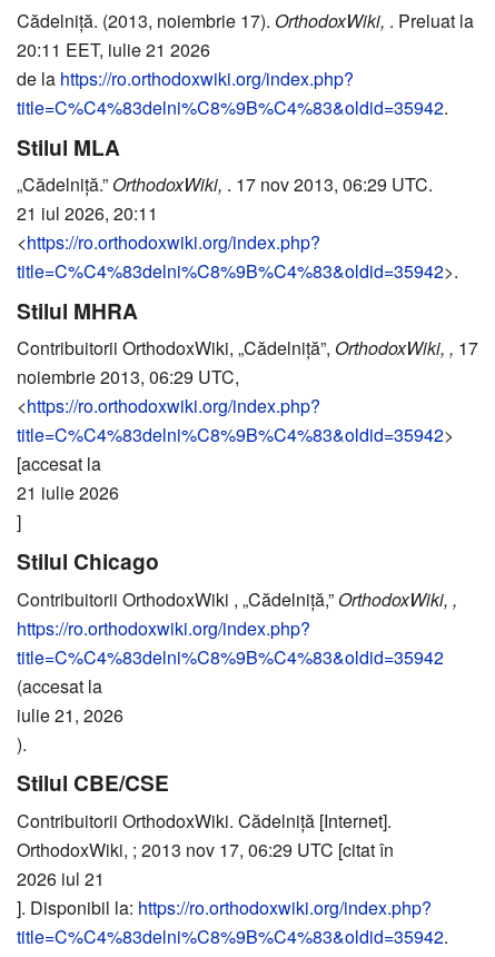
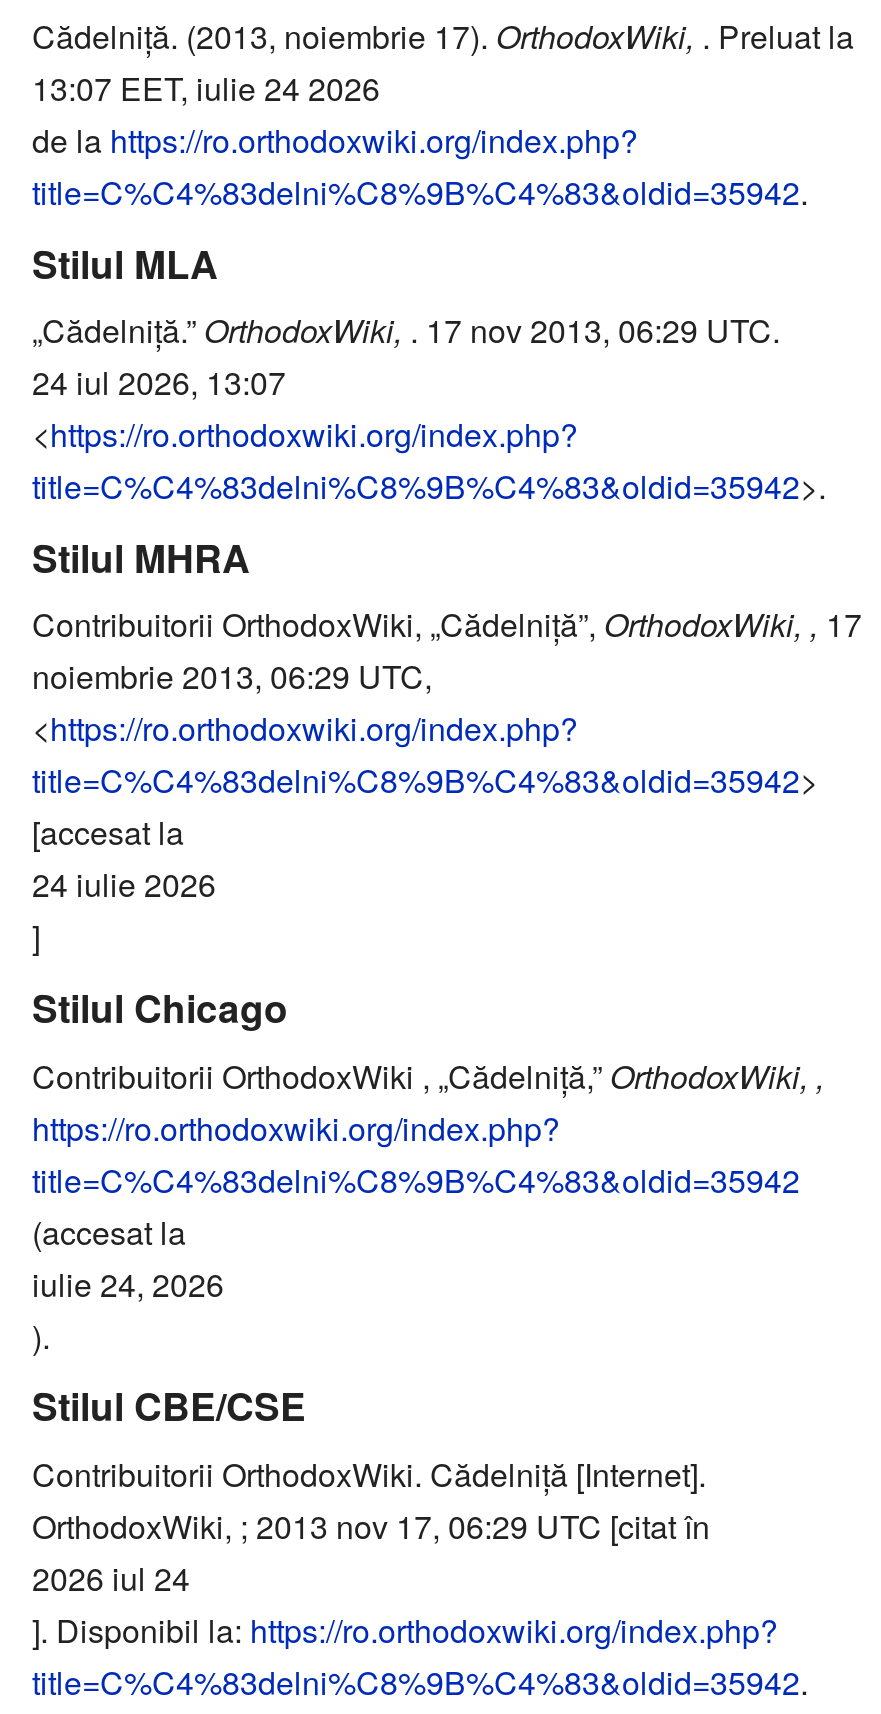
[17,37,210,62] 20:11 EET, iulie 21 2026 -> [32,65,380,111] 13:07 EET, iulie 24 2026
[17,201,158,226] 21 iul 2026, 20:11 -> [32,359,286,405] 24 iul 2026, 13:07
[17,480,119,506] 21 iulie 2026 -> [32,862,216,908] 24 iulie 2026
[17,702,123,727] iulie 21, 2026 -> [32,1260,224,1306] iulie 24, 2026
[17,866,105,891] 2026 iul 21 -> [32,1555,190,1601] 2026 iul 24

